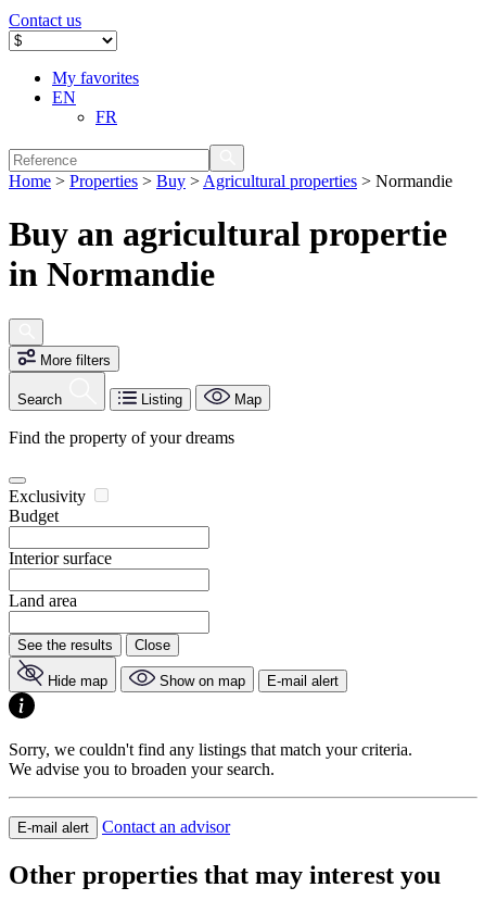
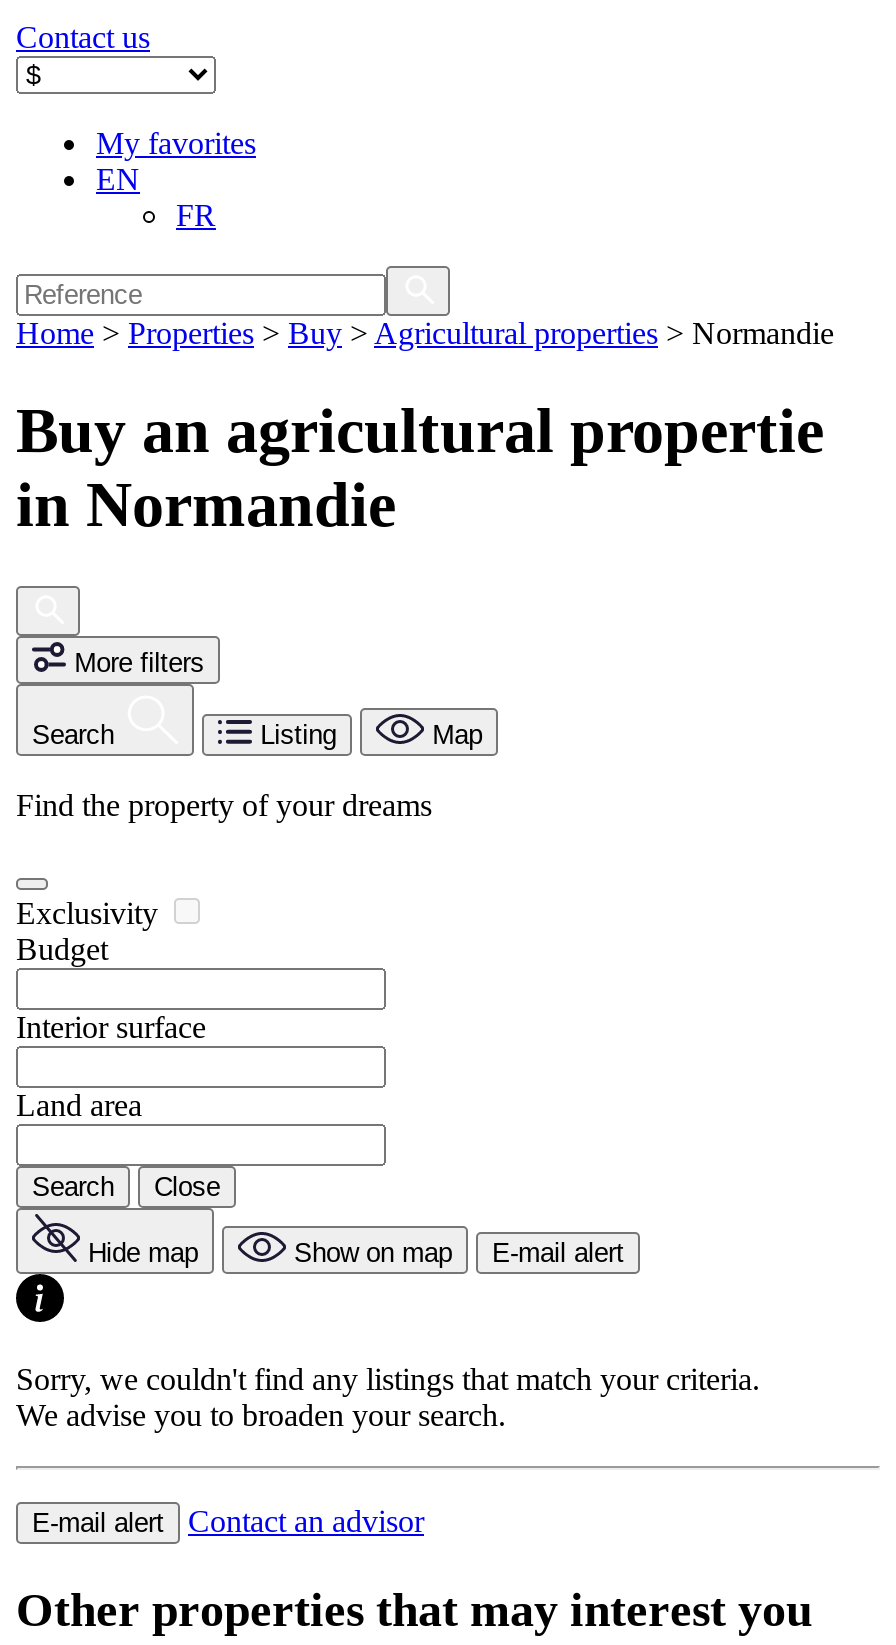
[17,637,113,654] See the results -> [32,1173,114,1203] Search

